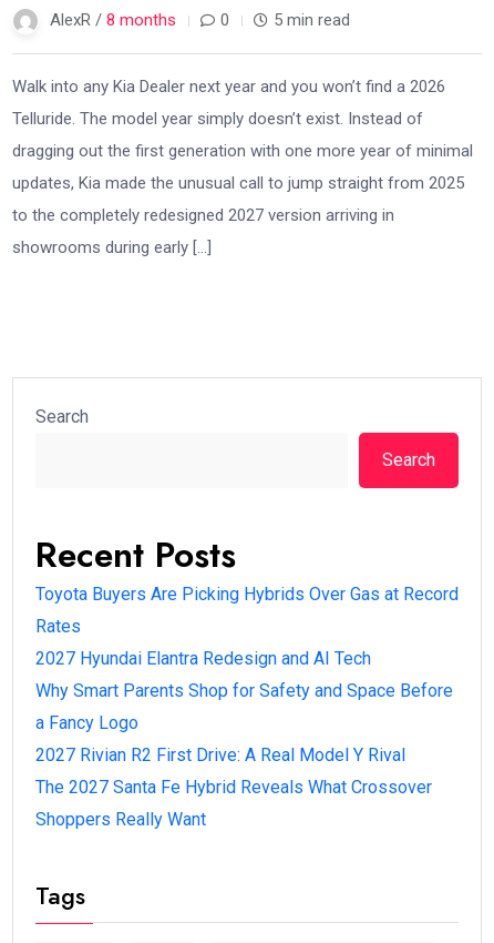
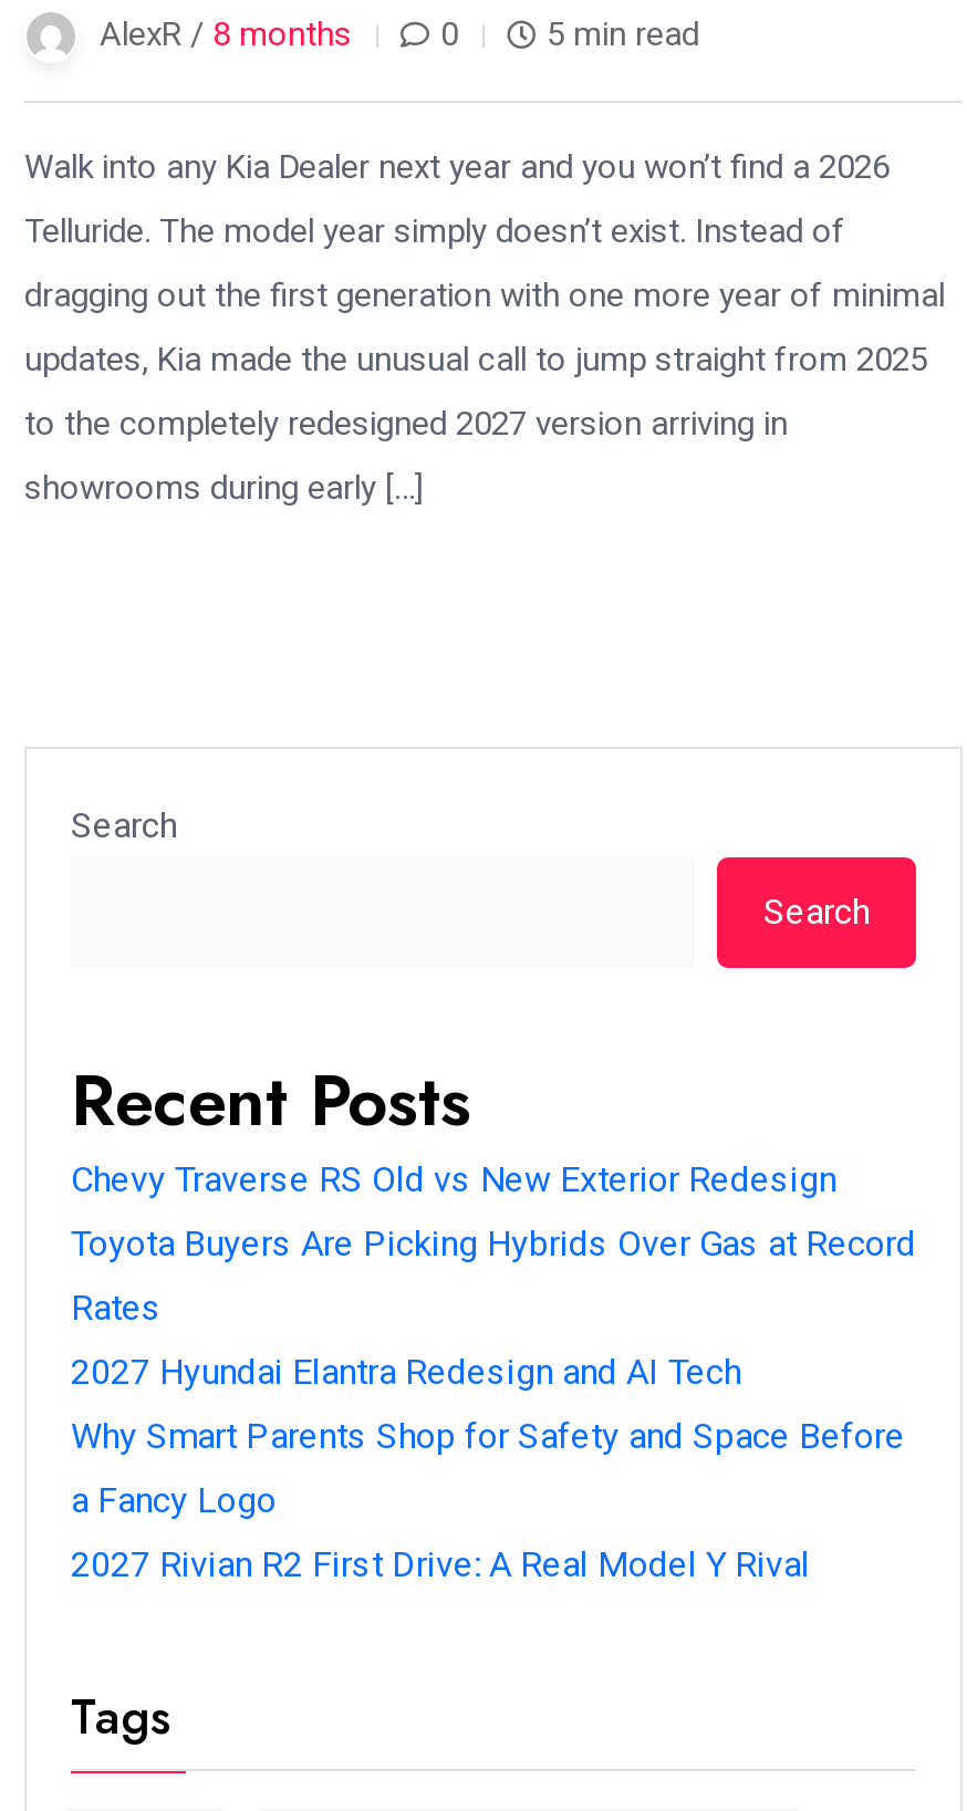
none -> [71,1158,836,1200] Chevy Traverse RS Old vs New Exterior Redesign
moved [35,583,459,765] -> [71,1222,916,1585]: Toyota Buyers Are Picking Hybrids Over Gas at Record | Rates | 2027 Hyundai Elantra Redesign and AI Tech | Why Smart Parents Shop for Safety and Space Before | a Fancy Logo | 2027 Rivian R2 First Drive: A Real Model Y Rival
[35,776,432,830] The 2027 Santa Fe Hybrid Reveals What Crossover | Shoppers Really Want -> none

